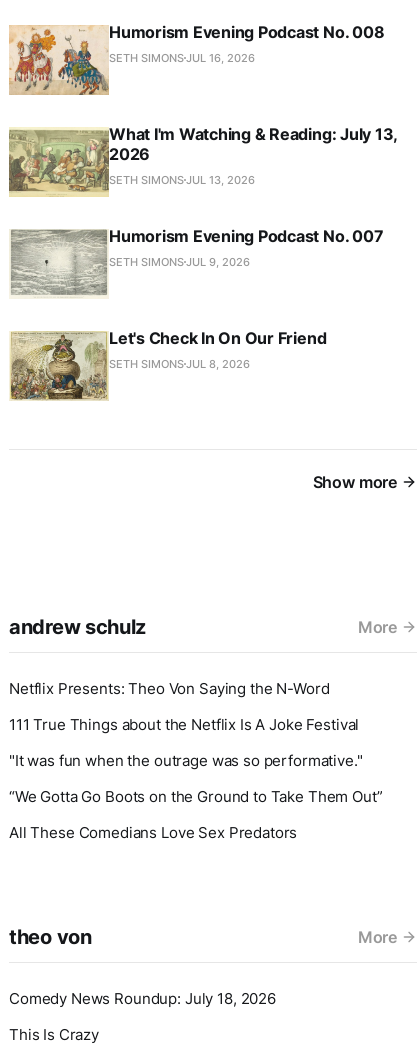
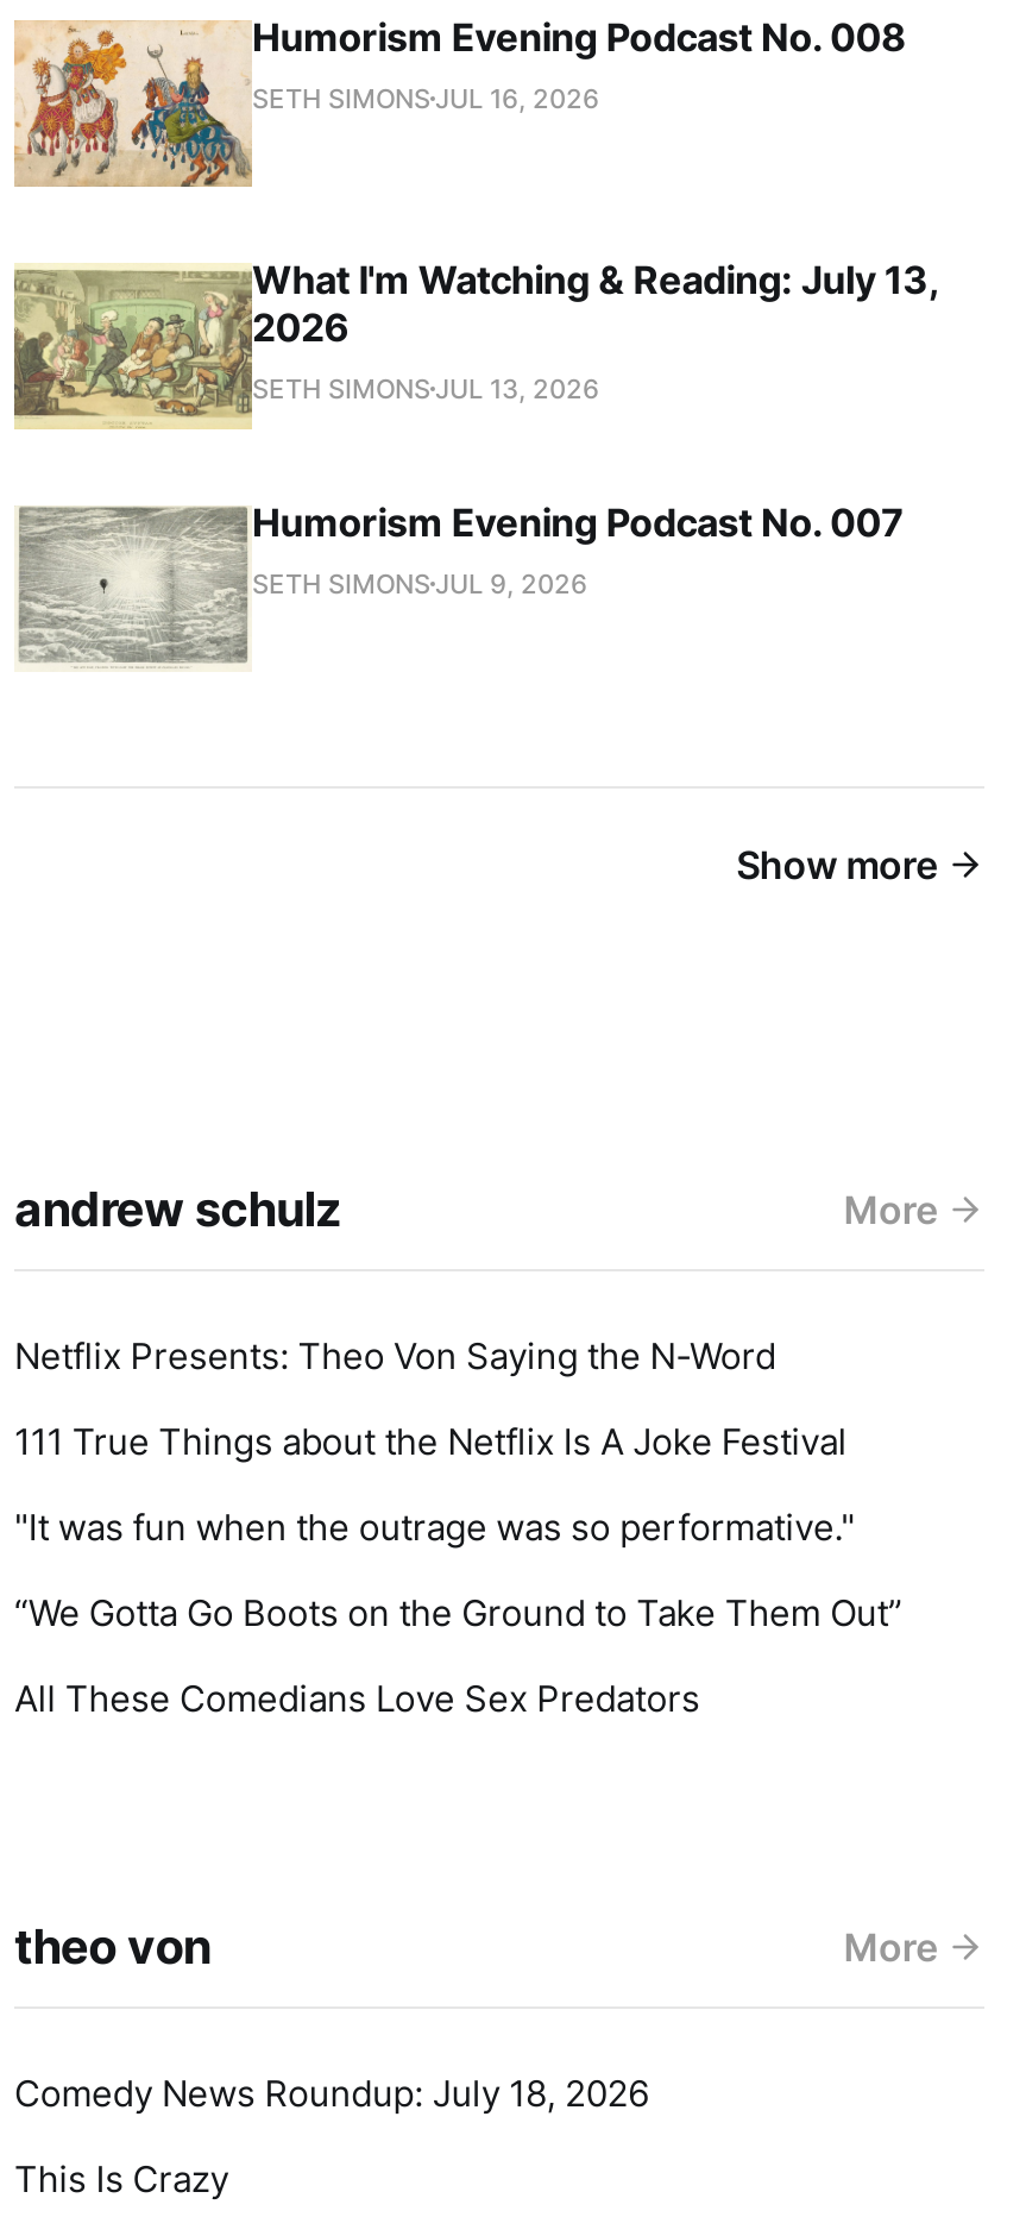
[10,328,326,401] [image] | Let's Check In On Our Friend | SETH SIMONS JUL 8, 2026 -> none

